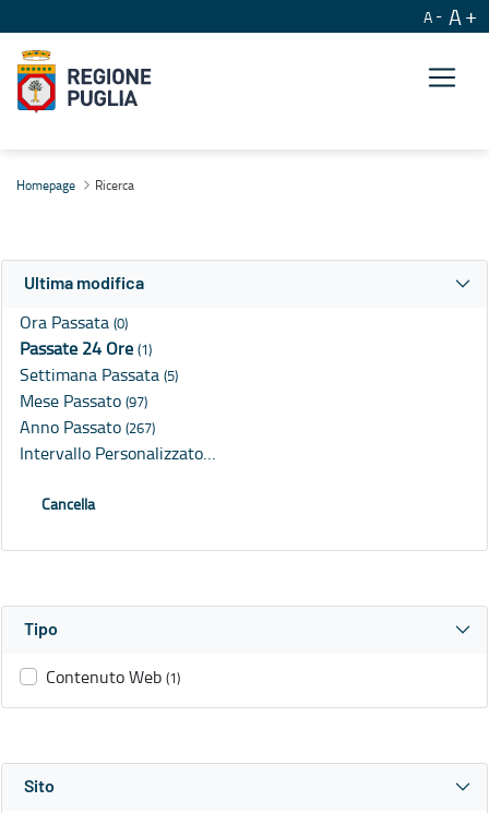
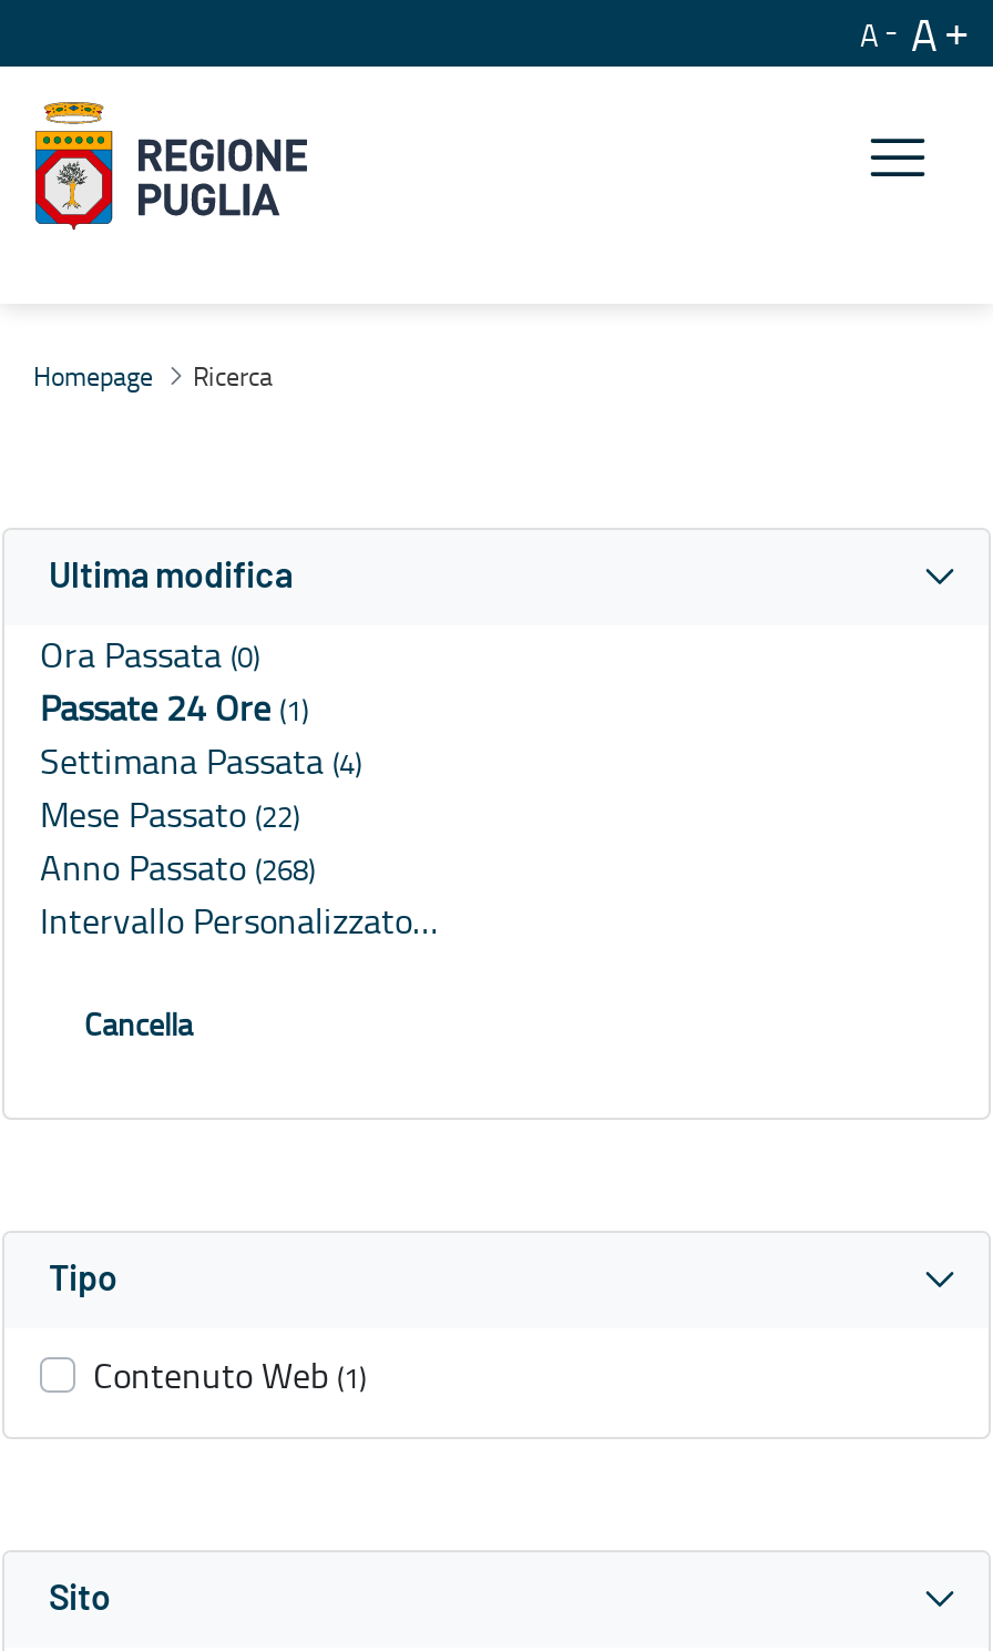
[20,363,178,387] Settimana Passata (5) -> [40,737,361,786] Settimana Passata (4)
[20,389,147,413] Mese Passato (97) -> [40,790,299,839] Mese Passato (22)
[20,415,155,439] Anno Passato (267) -> [40,843,315,892] Anno Passato (268)

